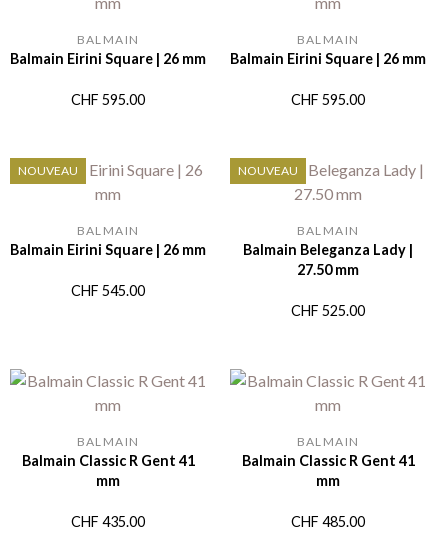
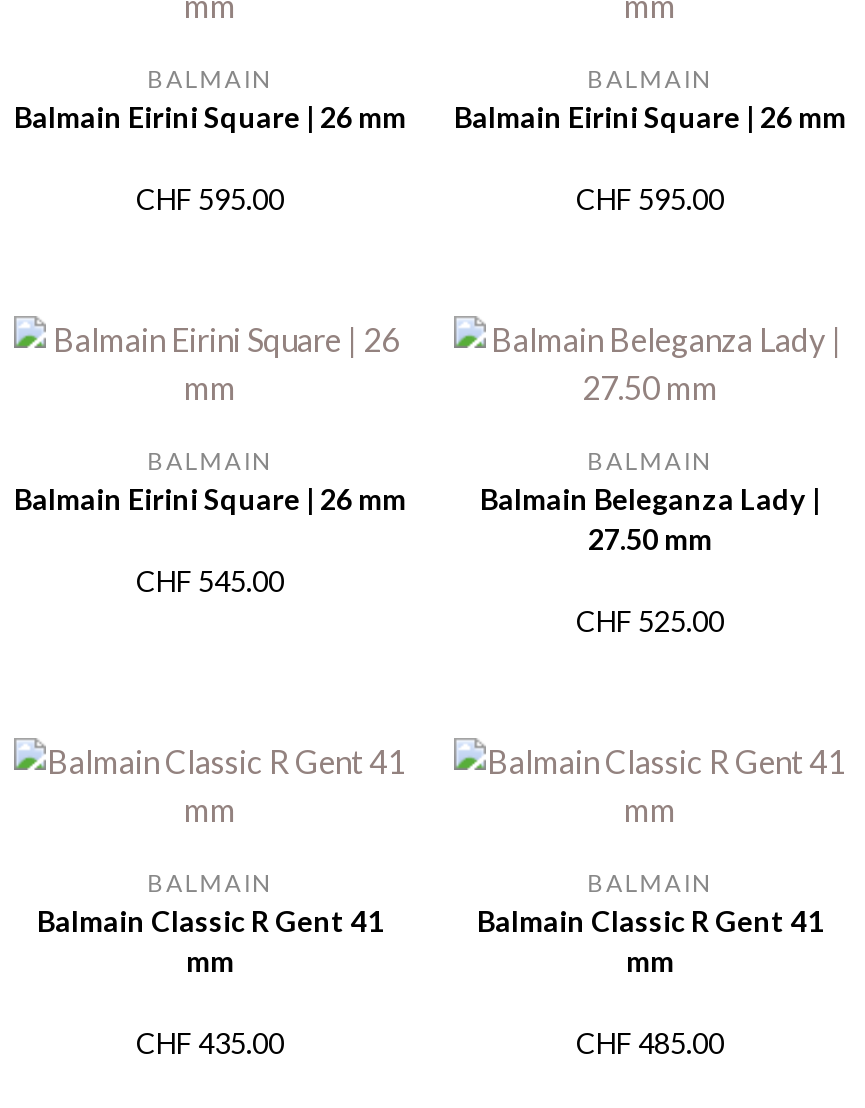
[18,163,78,178] NOUVEAU -> none
[238,163,298,178] NOUVEAU -> none

